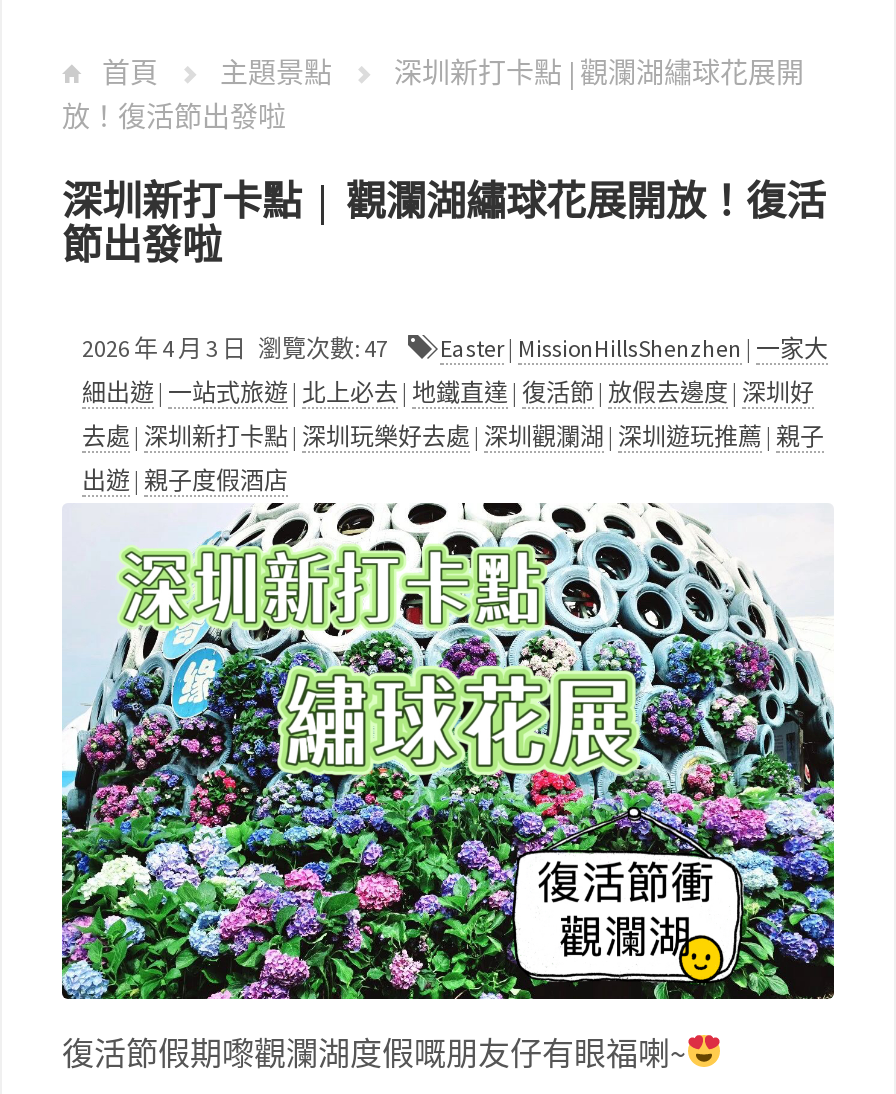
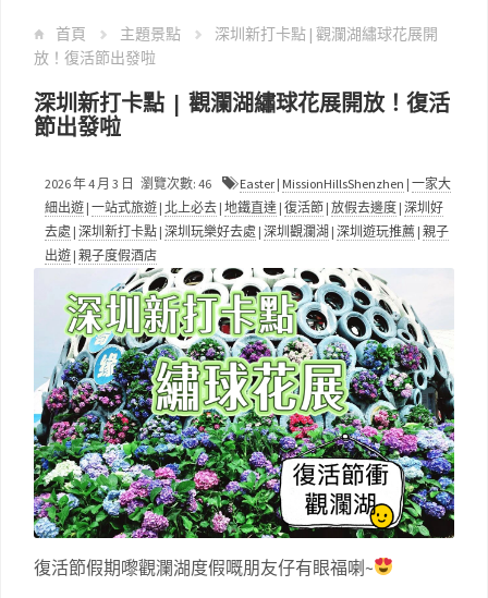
[82,333,408,363] 2026 年 4 月 3 日 瀏覽次數: 47 -> [45,175,222,192] 2026 年 4 月 3 日 瀏覽次數: 46

